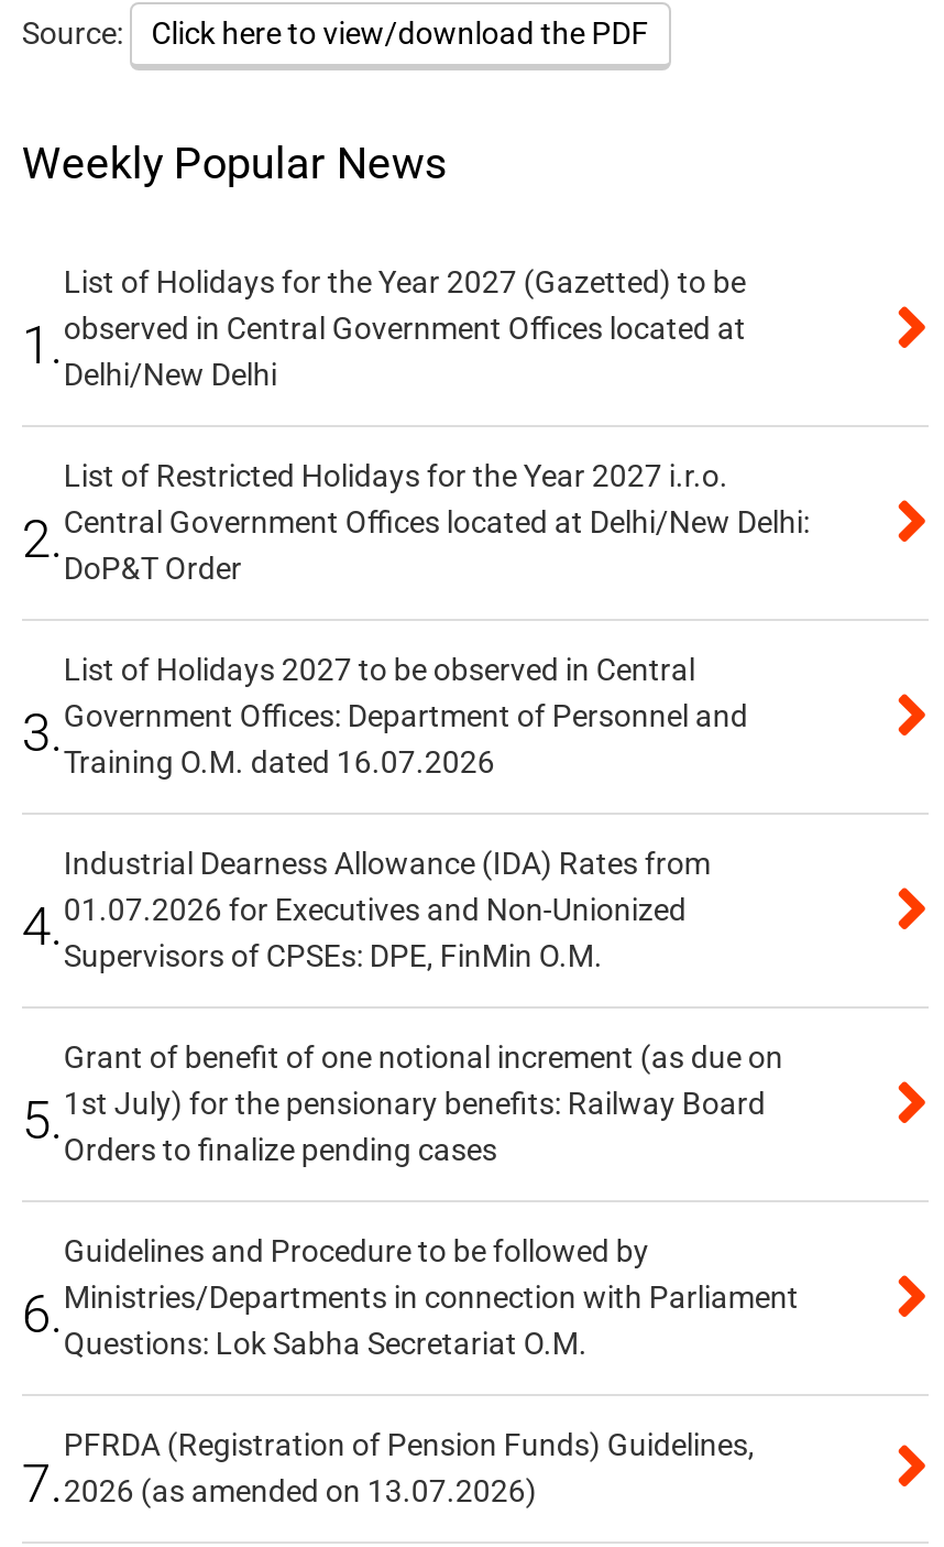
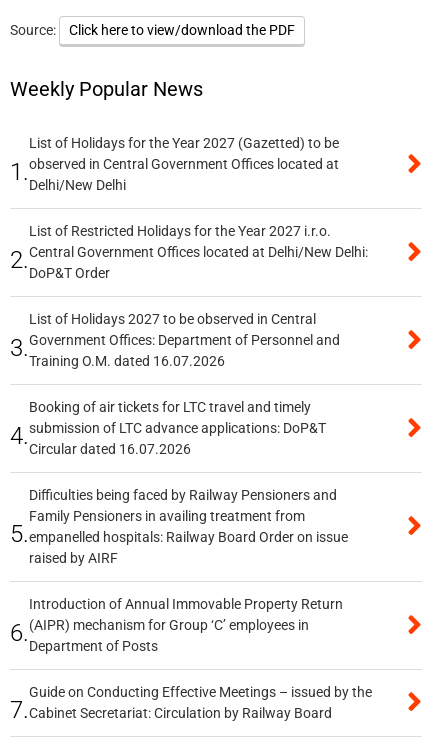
[64,845,711,972] Industrial Dearness Allowance (IDA) Rates from | 01.07.2026 for Executives and Non-Unionized | Supervisors of CPSEs: DPE, FinMin O.M. -> [29,399,326,457] Booking of air tickets for LTC travel and timely | submission of LTC advance applications: DoP&T | Circular dated 16.07.2026
[64,1039,783,1166] Grant of benefit of one notional increment (as due on | 1st July) for the pensionary benefits: Railway Board | Orders to finalize pending cases -> [29,487,348,566] Difficulties being faced by Railway Pensioners and | Family Pensioners in availing treatment from | empanelled hospitals: Railway Board Order on issue | raised by AIRF
[64,1232,799,1360] Guidelines and Procedure to be followed by | Ministries/Departments in connection with Parliament | Questions: Lok Sabha Secretariat O.M. -> [29,596,343,654] Introduction of Annual Immovable Property Return | (AIPR) mechanism for Group ‘C’ employees in | Department of Posts
[64,1426,755,1508] PFRDA (Registration of Pension Funds) Guidelines, | 2026 (as amended on 13.07.2026) -> [29,684,372,721] Guide on Conducting Effective Meetings – issued by the | Cabinet Secretariat: Circulation by Railway Board

